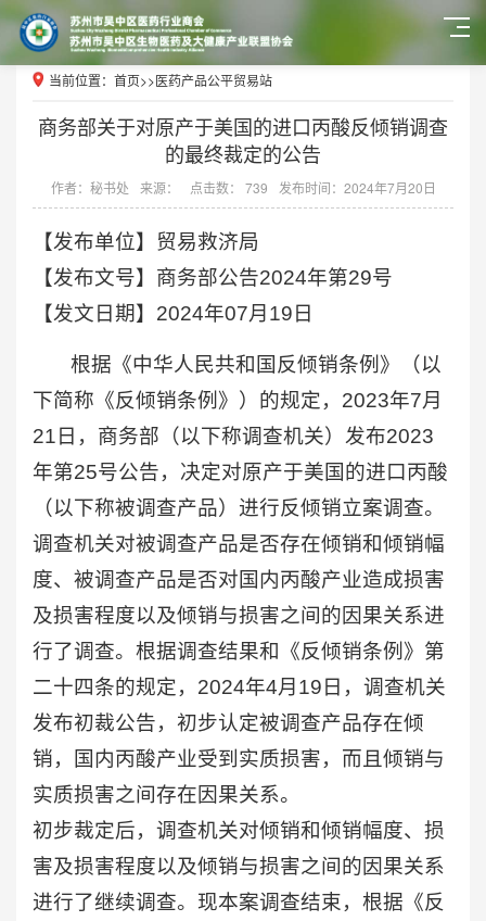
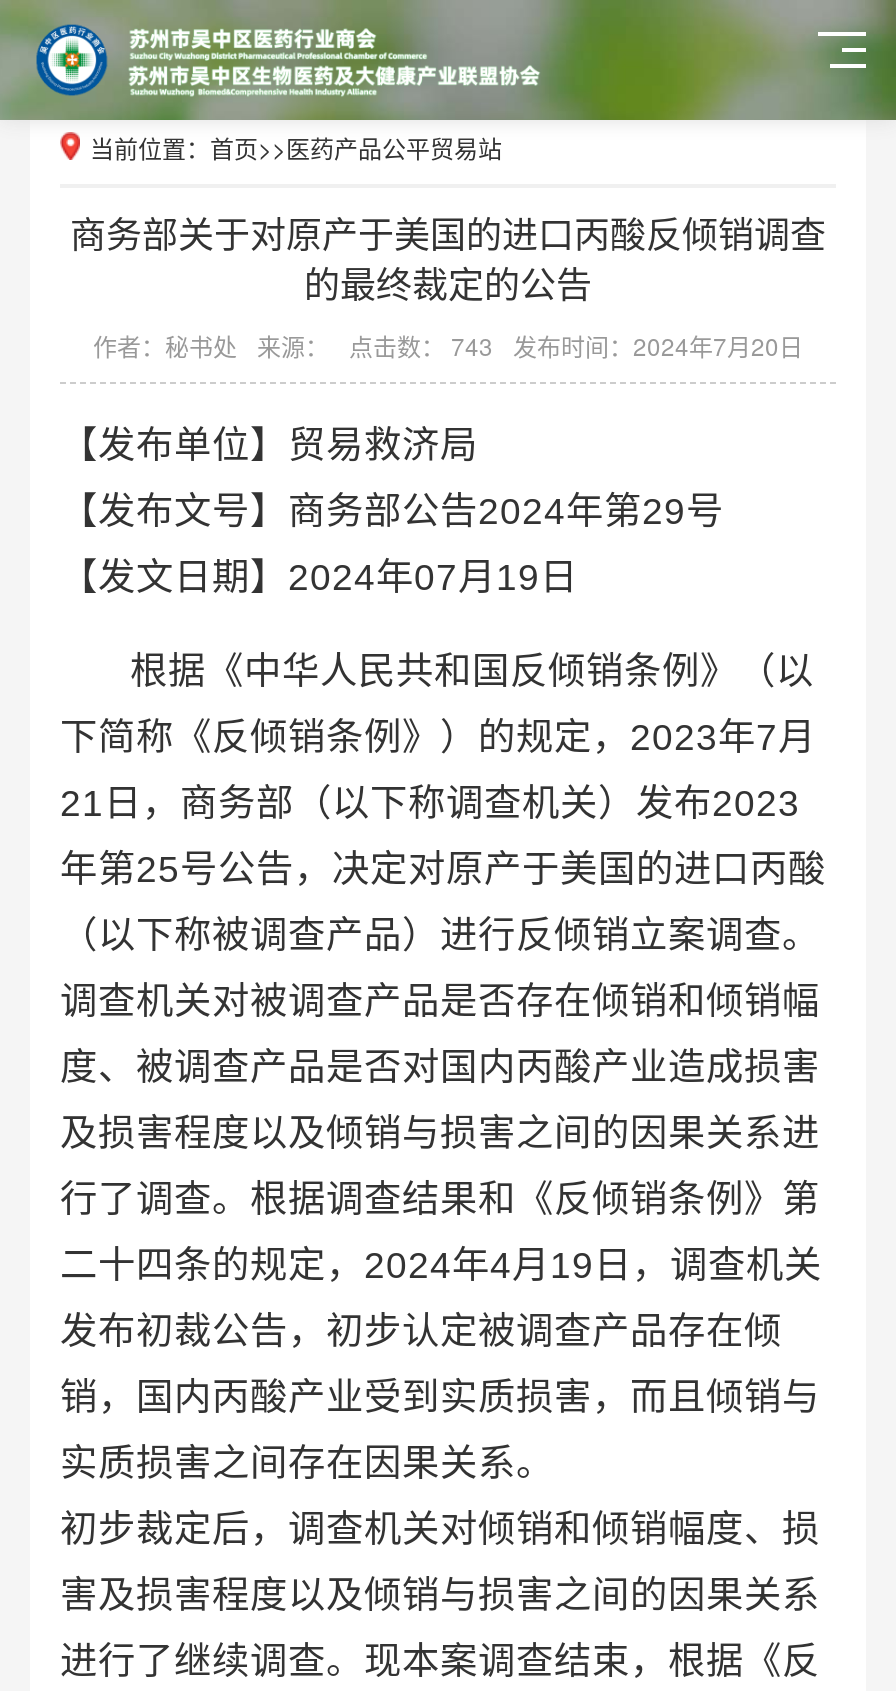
[50,178,436,197] 作者：秘书处 来源： 点击数： 739 发布时间：2024年7月20日 -> [93,328,803,362] 作者：秘书处 来源： 点击数： 743 发布时间：2024年7月20日

